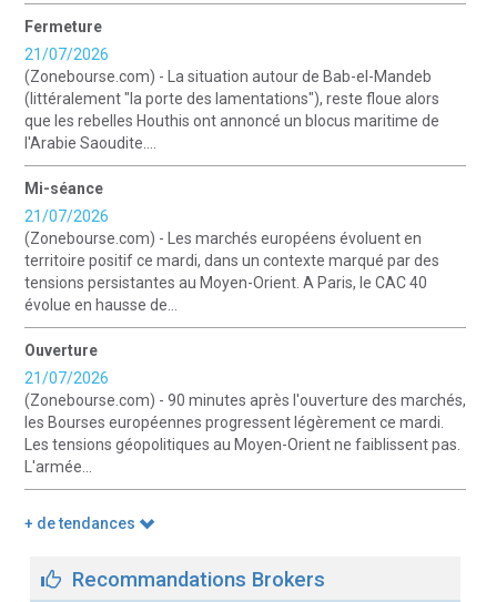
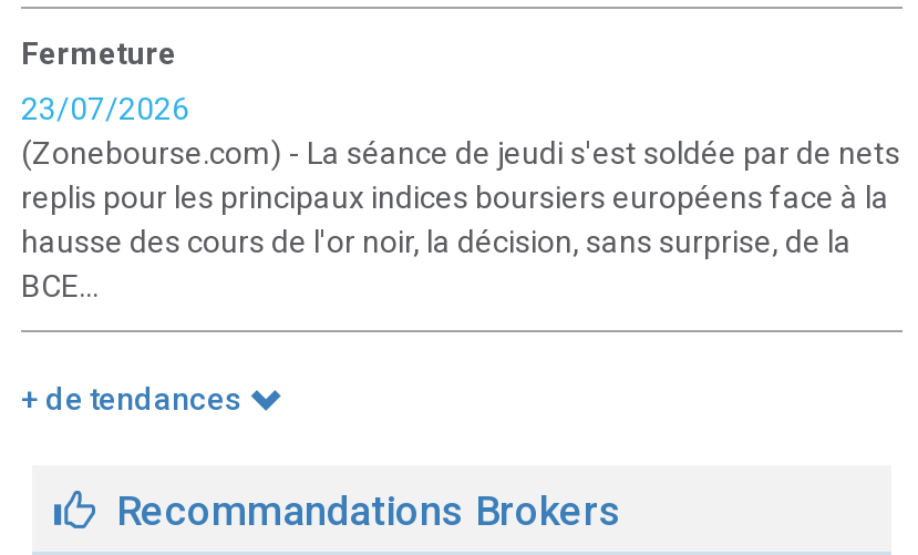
[24,45,466,476] 21/07/2026 | (Zonebourse.com) - La situation autour de Bab-el-Mandeb | (littéralement "la porte des lamentations"), reste floue alors | que les rebelles Houthis ont annoncé un blocus maritime de | l'Arabie Saoudite.... | Mi-séance | 21/07/2026 | (Zonebourse.com) - Les marchés européens évoluent en | territoire positif ce mardi, dans un contexte marqué par des | tensions persistantes au Moyen-Orient. A Paris, le CAC 40 | évolue en hausse de... | Ouverture | 21/07/2026 | (Zonebourse.com) - 90 minutes après l'ouverture des marchés, | les Bourses européennes progressent légèrement ce mardi. | Les tensions géopolitiques au Moyen-Orient ne faiblissent pas. | L'armée... -> [21,91,900,304] 23/07/2026 | (Zonebourse.com) - La séance de jeudi s'est soldée par de nets | replis pour les principaux indices boursiers européens face à la | hausse des cours de l'or noir, la décision, sans surprise, de la | BCE...

